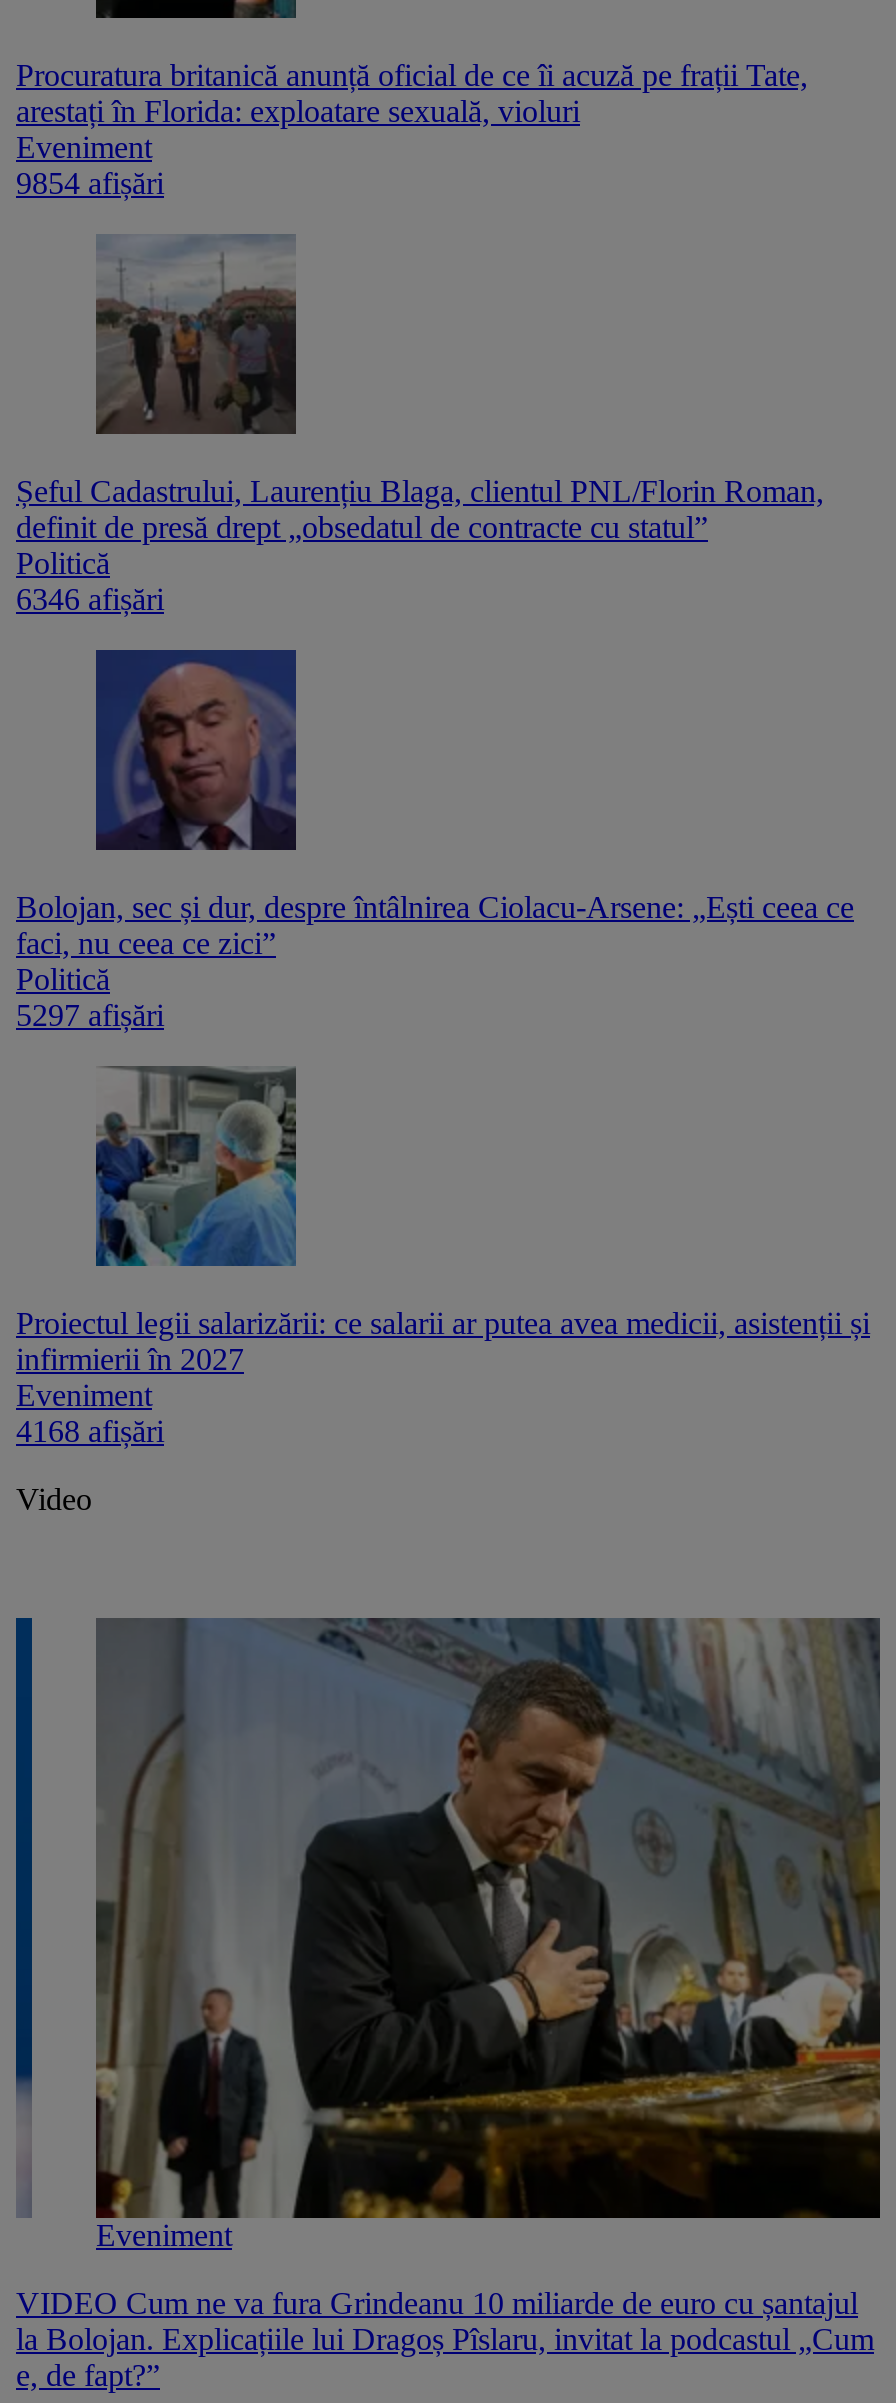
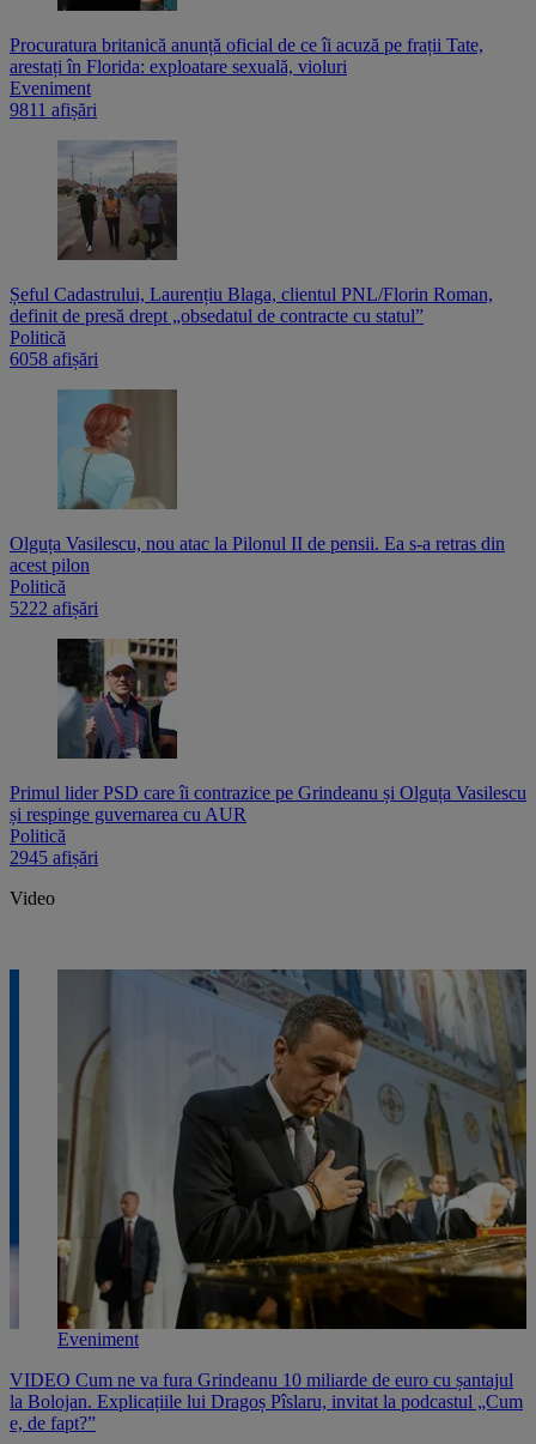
[16,165,164,199] 9854 afișări -> [10,99,97,119] 9811 afișări
[16,581,164,615] 6346 afișări -> [10,348,98,369] 6058 afișări
[16,648,854,959] [image] | Bolojan, sec și dur, despre întâlnirea Ciolacu-Arsene: „Ești ceea ce | faci, nu ceea ce zici” -> [10,388,505,575] [image] | Olguța Vasilescu, nou atac la Pilonul II de pensii. Ea s-a retras din | acest pilon
[16,997,164,1031] 5297 afișări -> [10,598,98,618] 5222 afișări
[16,1064,870,1447] [image] | Proiectul legii salarizării: ce salarii ar putea avea medicii, asistenții și | infirmierii în 2027 | Eveniment | 4168 afișări -> [10,638,526,867] [image] | Primul lider PSD care îi contrazice pe Grindeanu și Olguța Vasilescu | și respinge guvernarea cu AUR | Politică | 2945 afișări

